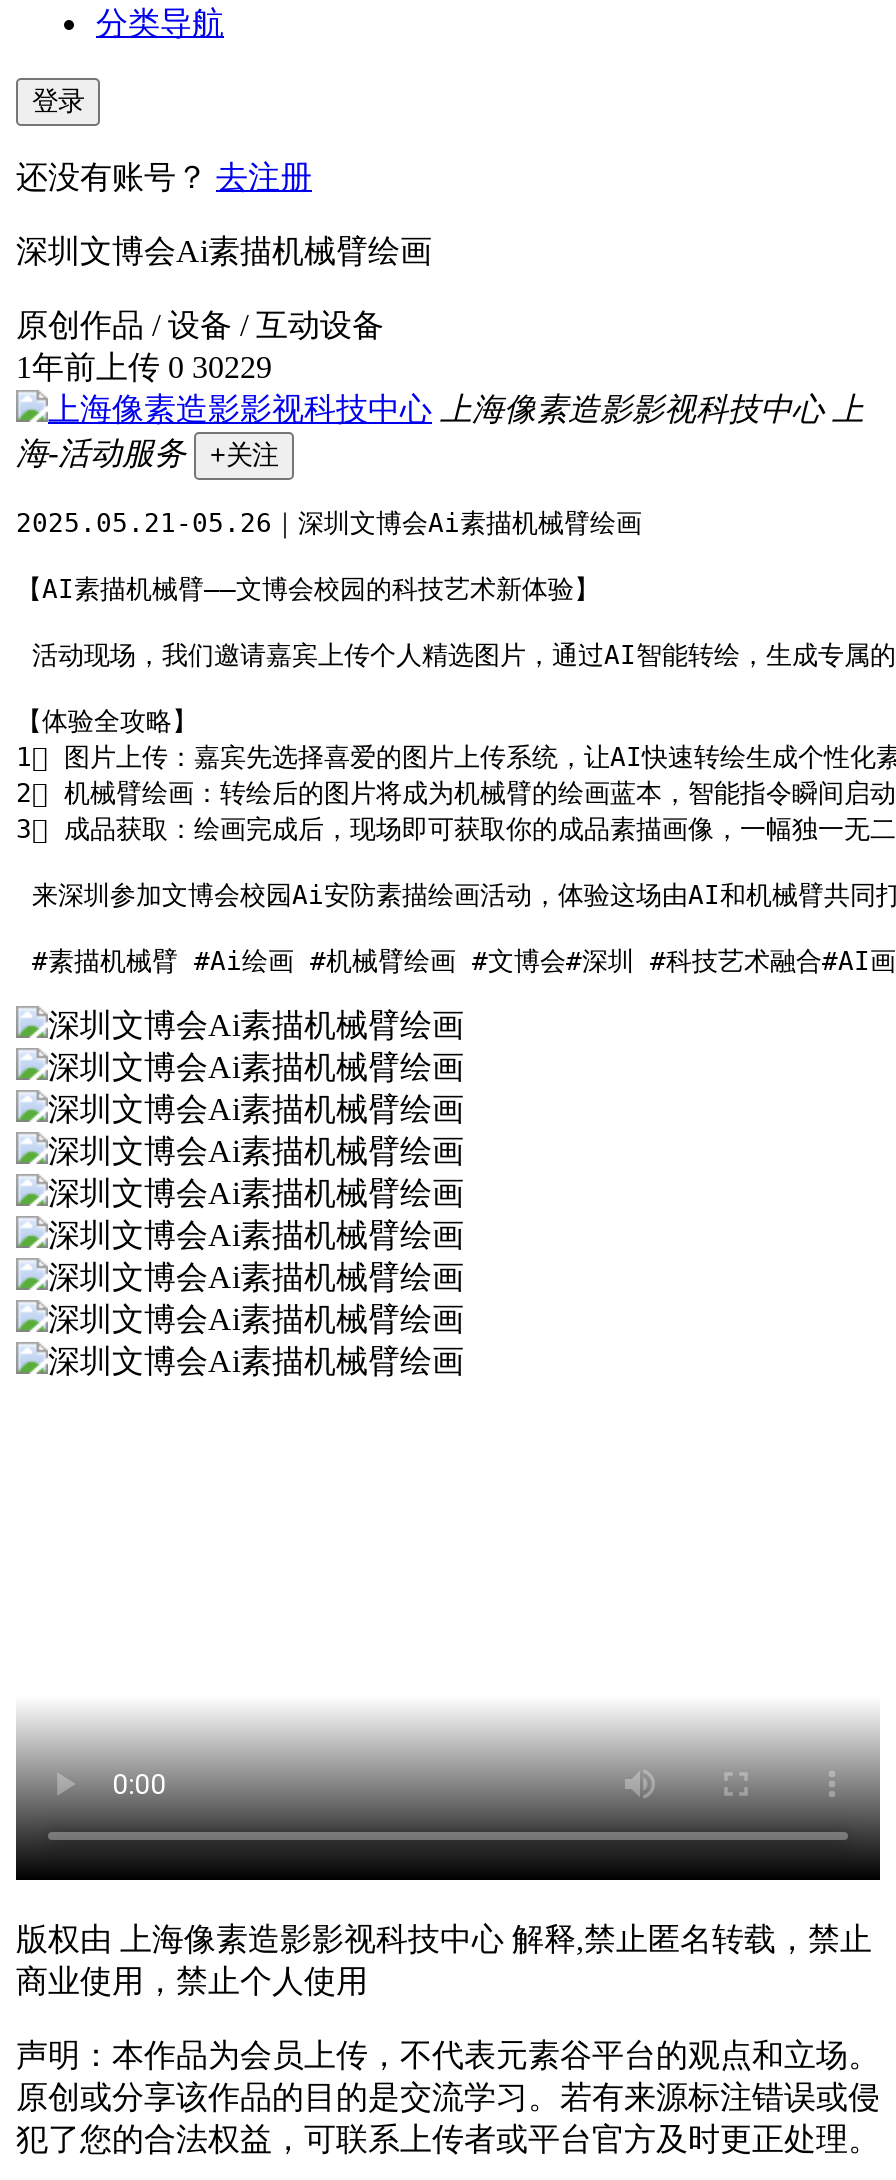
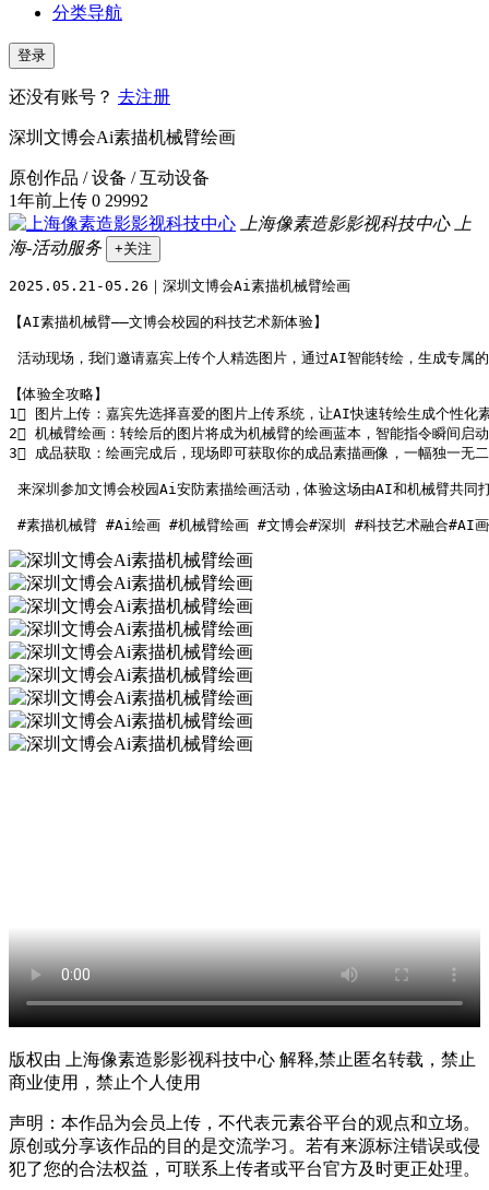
[16,350,272,384] 1年前上传 0 30229 -> [9,191,148,210] 1年前上传 0 29992

